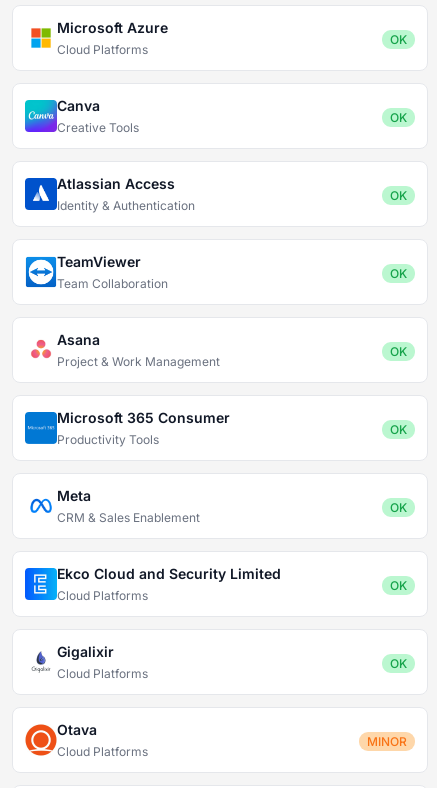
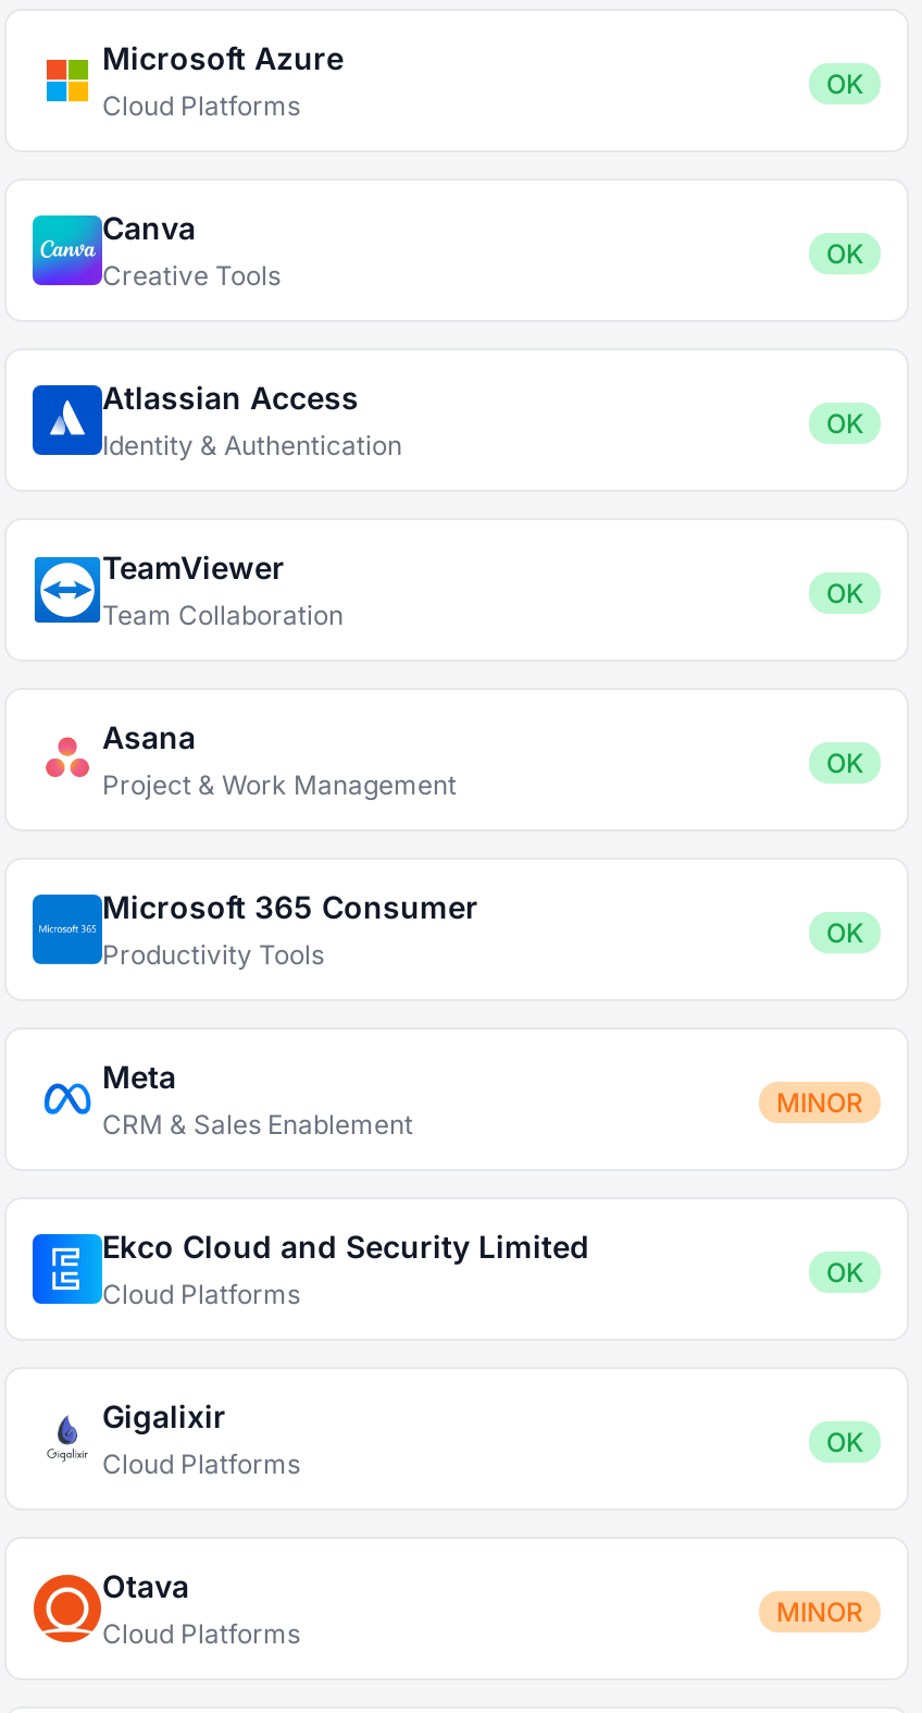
[390,500,407,515] OK -> [776,1086,863,1119] MINOR

